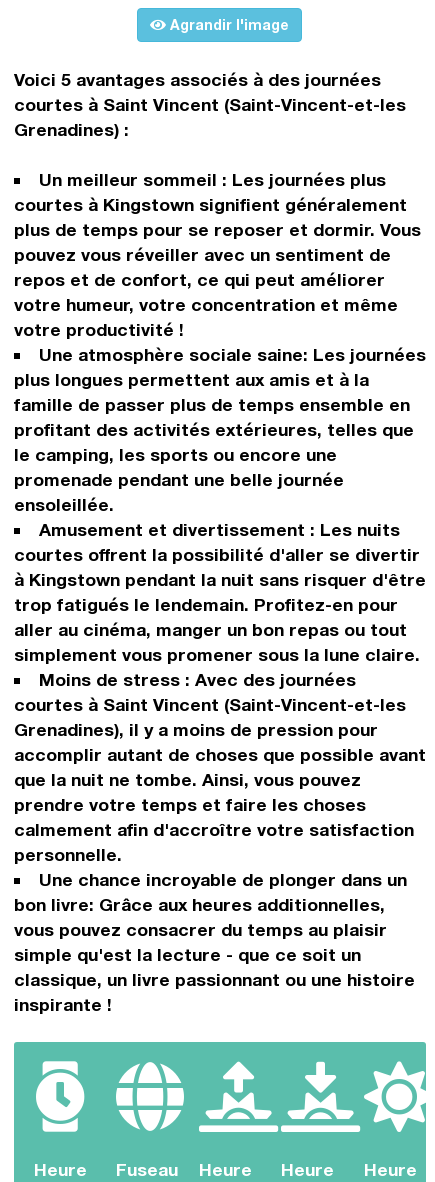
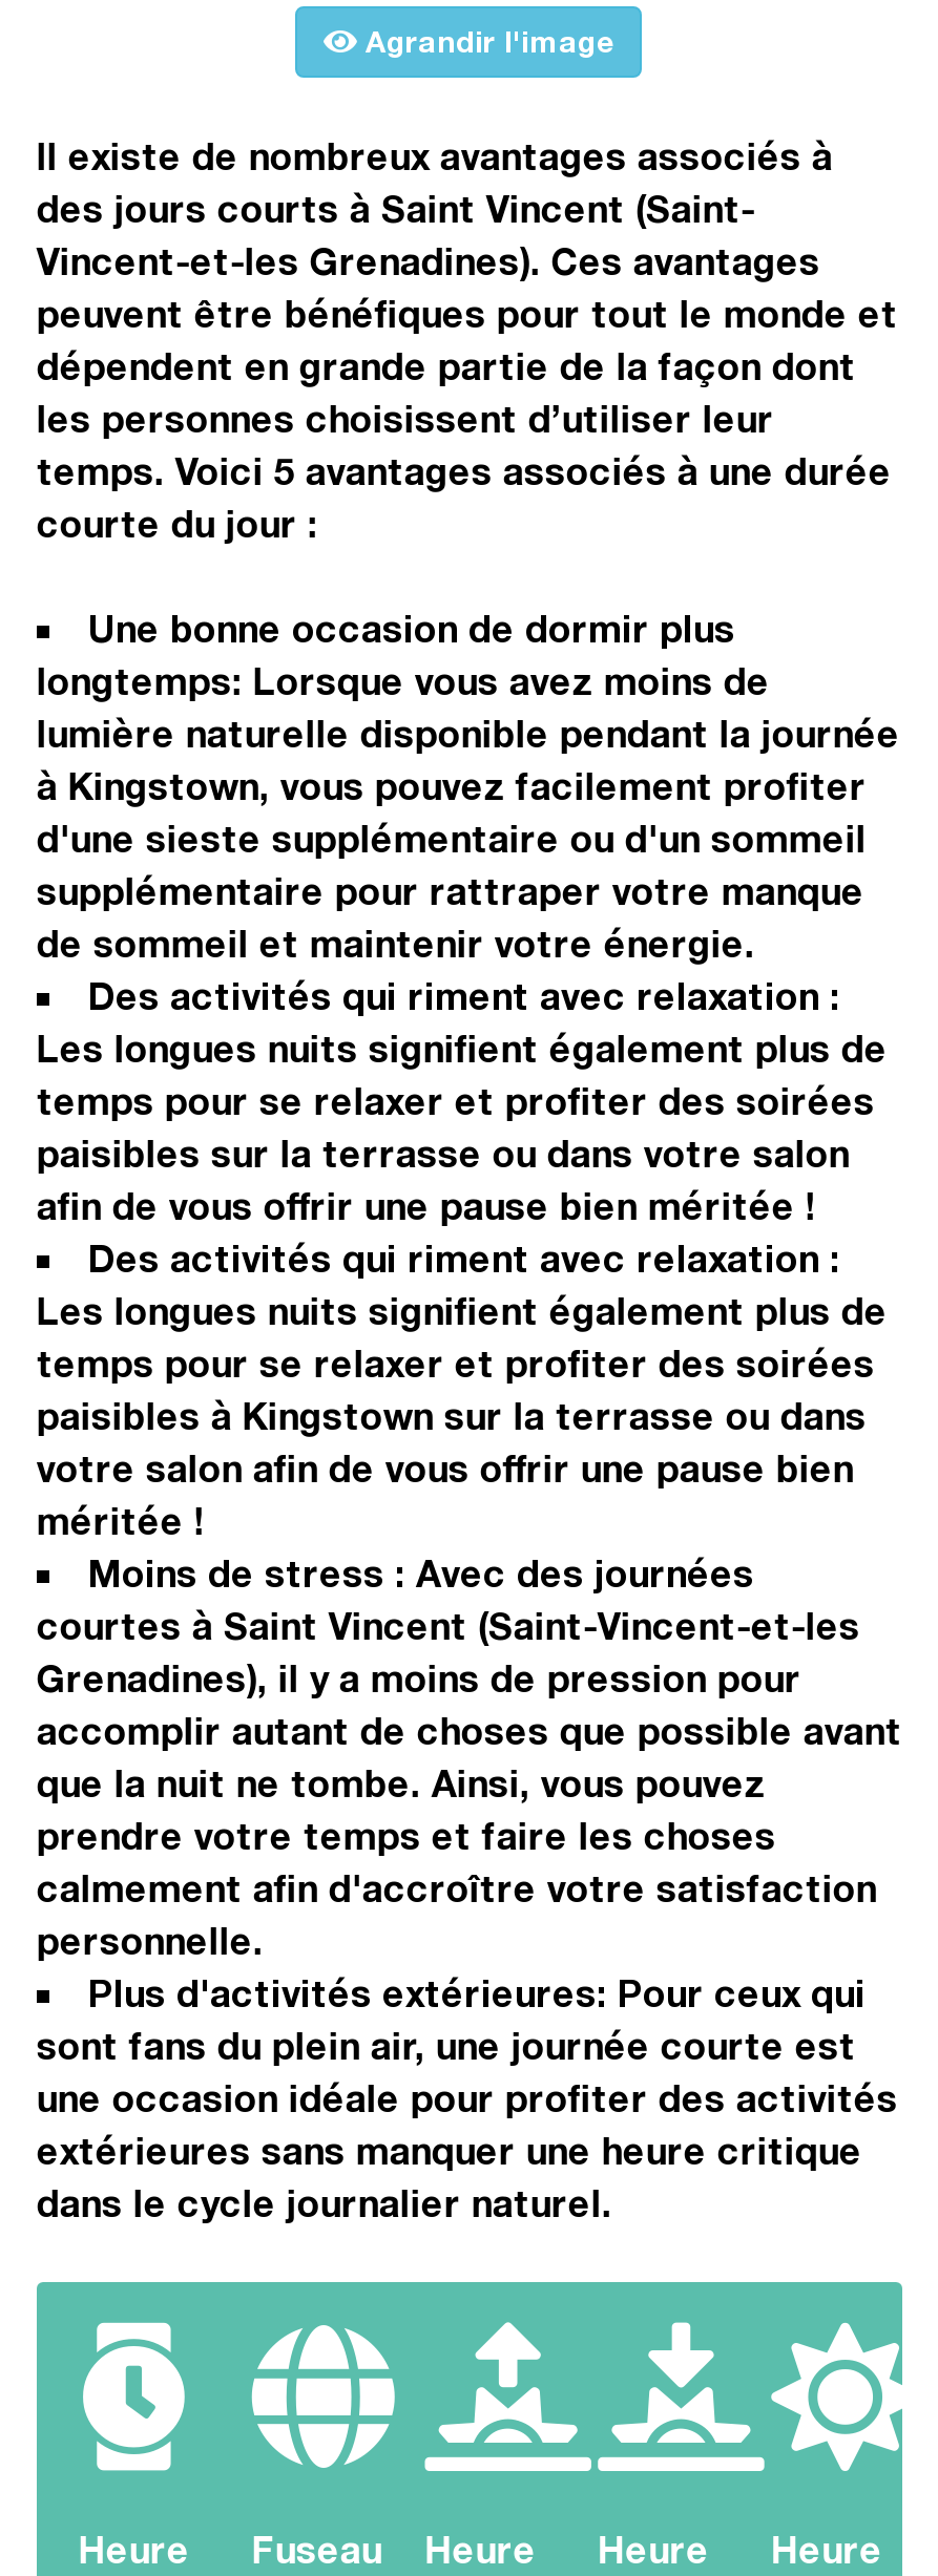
[14,69,406,140] Voici 5 avantages associés à des journées | courtes à Saint Vincent (Saint-Vincent-et-les | Grenadines) : -> [37,135,898,546] Il existe de nombreux avantages associés à | des jours courts à Saint Vincent (Saint- | Vincent-et-les Grenadines). Ces avantages | peuvent être bénéfiques pour tout le monde et | dépendent en grande partie de la façon dont | les personnes choisissent d’utiliser leur | temps. Voici 5 avantages associés à une durée | courte du jour :
[14,169,426,665] Un meilleur sommeil : Les journées plus | courtes à Kingstown signifient généralement | plus de temps pour se reposer et dormir. Vous | pouvez vous réveiller avec un sentiment de | repos et de confort, ce qui peut améliorer | votre humeur, votre concentration et même | votre productivité ! | Une atmosphère sociale saine: Les journées | plus longues permettent aux amis et à la | famille de passer plus de temps ensemble en | profitant des activités extérieures, telles que | le camping, les sports ou encore une | promenade pendant une belle journée | ensoleillée. | Amusement et divertissement : Les nuits | courtes offrent la possibilité d'aller se divertir | à Kingstown pendant la nuit sans risquer d'être | trop fatigués le lendemain. Profitez-en pour | aller au cinéma, manger un bon repas ou tout | simplement vous promener sous la lune claire. -> [37,607,900,1544] Une bonne occasion de dormir plus | longtemps: Lorsque vous avez moins de | lumière naturelle disponible pendant la journée | à Kingstown, vous pouvez facilement profiter | d'une sieste supplémentaire ou d'un sommeil | supplémentaire pour rattraper votre manque | de sommeil et maintenir votre énergie. | Des activités qui riment avec relaxation : | Les longues nuits signifient également plus de | temps pour se relaxer et profiter des soirées | paisibles sur la terrasse ou dans votre salon | afin de vous offrir une pause bien méritée ! | Des activités qui riment avec relaxation : | Les longues nuits signifient également plus de | temps pour se relaxer et profiter des soirées | paisibles à Kingstown sur la terrasse ou dans | votre salon afin de vous offrir une pause bien | méritée !
moved [14,669,426,865] -> [37,1552,902,1963]: Moins de stress : Avec des journées | courtes à Saint Vincent (Saint-Vincent-et-les | Grenadines), il y a moins de pression pour | accomplir autant de choses que possible avant | que la nuit ne tombe. Ainsi, vous pouvez | prendre votre temps et faire les choses | calmement afin d'accroître votre satisfaction | personnelle.
[14,869,415,1015] Une chance incroyable de plonger dans un | bon livre: Grâce aux heures additionnelles, | vous pouvez consacrer du temps au plaisir | simple qu'est la lecture - que ce soit un | classique, un livre passionnant ou une histoire | inspirante ! -> [37,1972,898,2226] Plus d'activités extérieures: Pour ceux qui | sont fans du plein air, une journée courte est | une occasion idéale pour profiter des activités | extérieures sans manquer une heure critique | dans le cycle journalier naturel.

